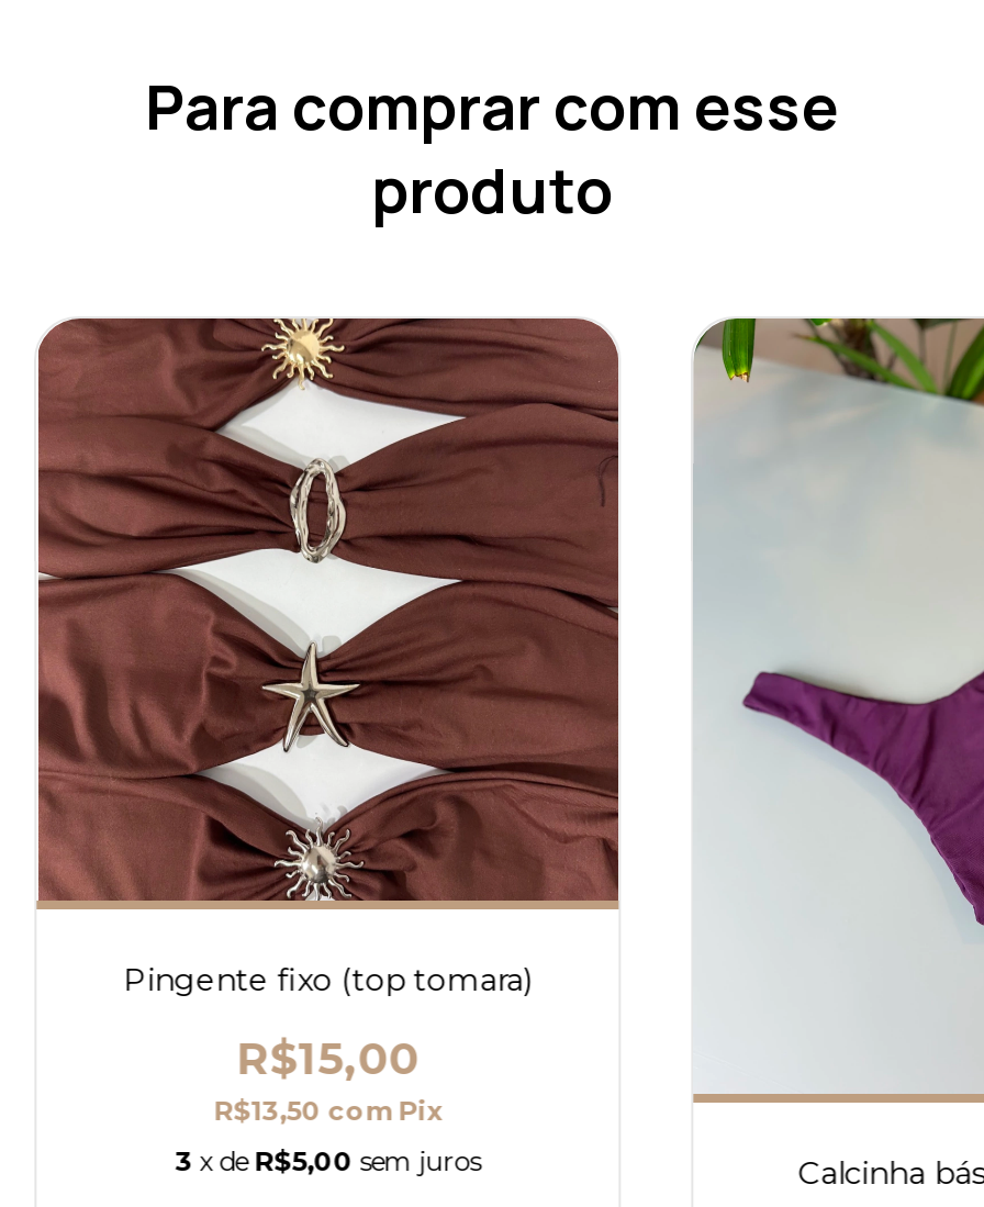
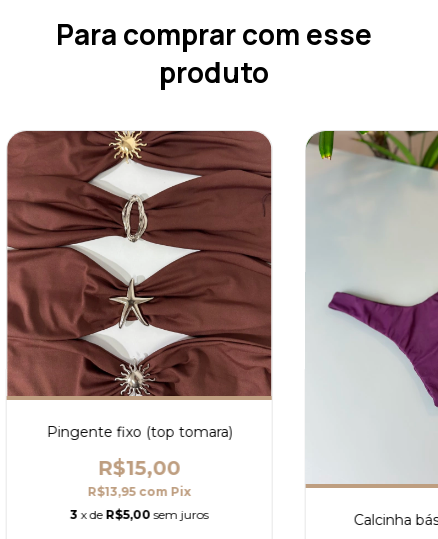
[214,1094,442,1127] R$13,50 com Pix -> [88,484,191,499] R$13,95 com Pix

